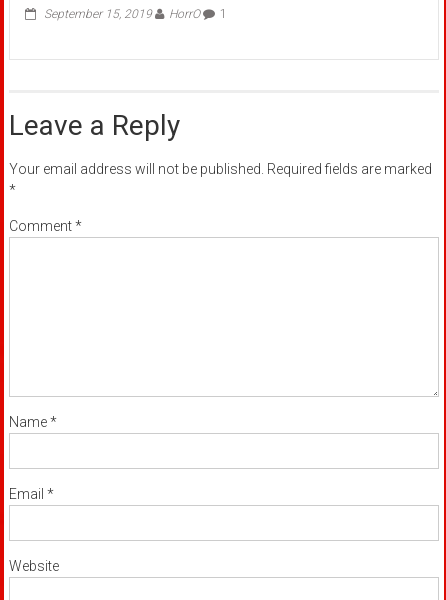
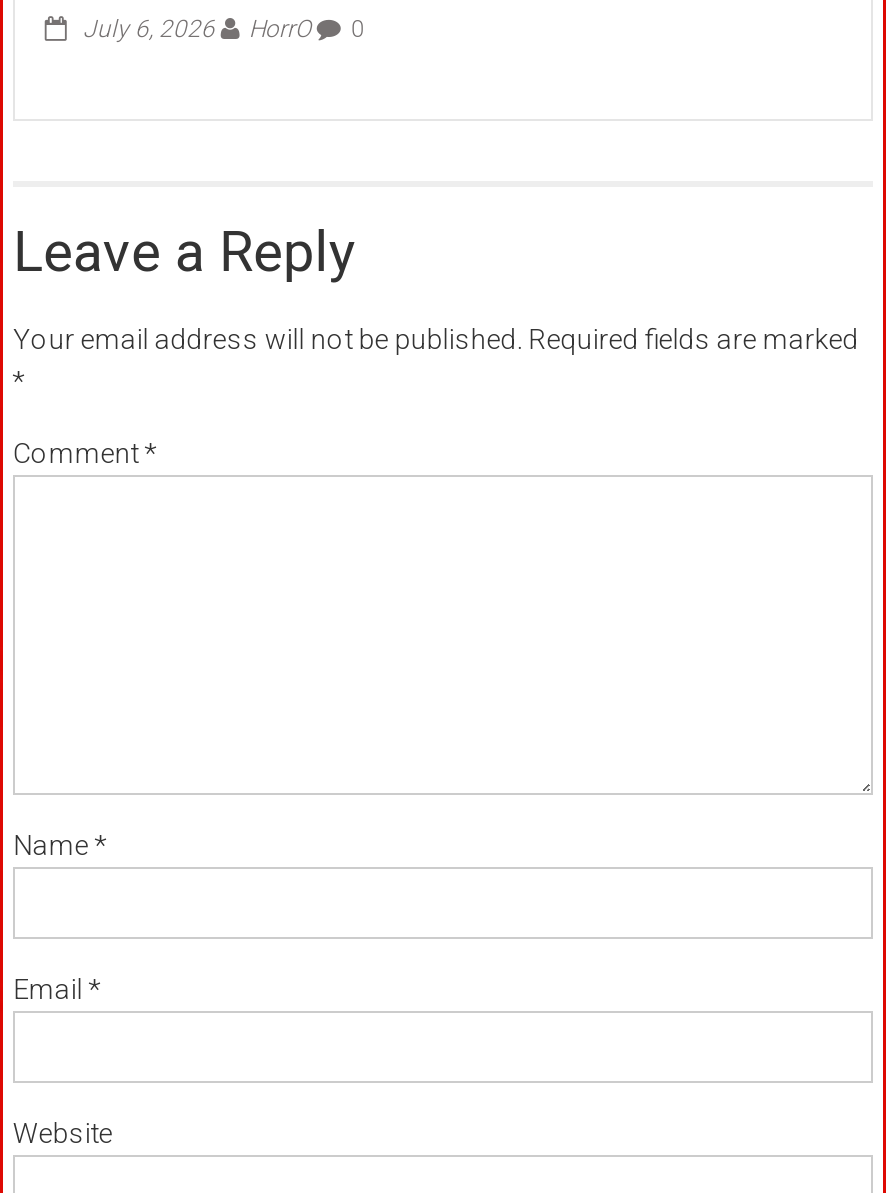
[44,7,152,21] September 15, 2019 -> [83,14,215,42] July 6, 2026
[220,7,227,21] 1 -> [351,14,365,42] 0

